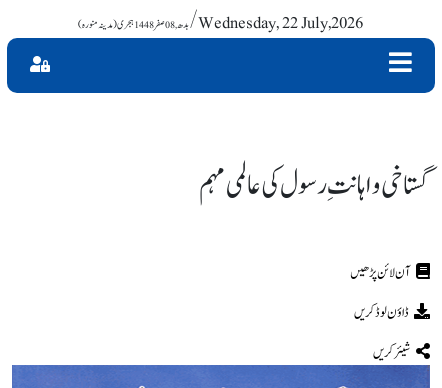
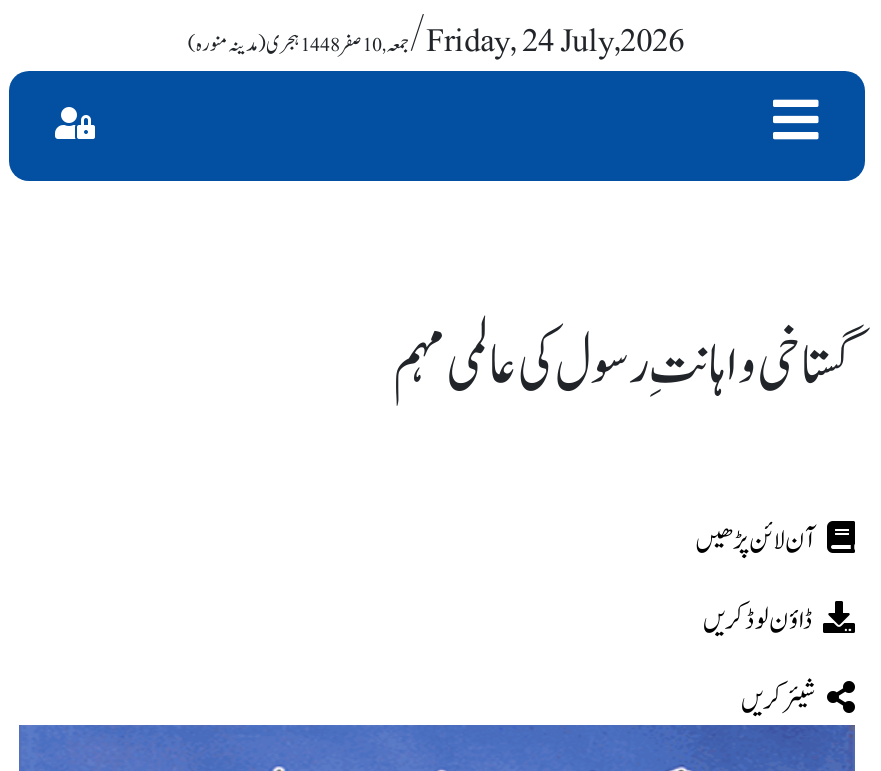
[189,9,364,37] / Wednesday, 22 July,2026 -> [408,13,686,69] / Friday, 24 July,2026

